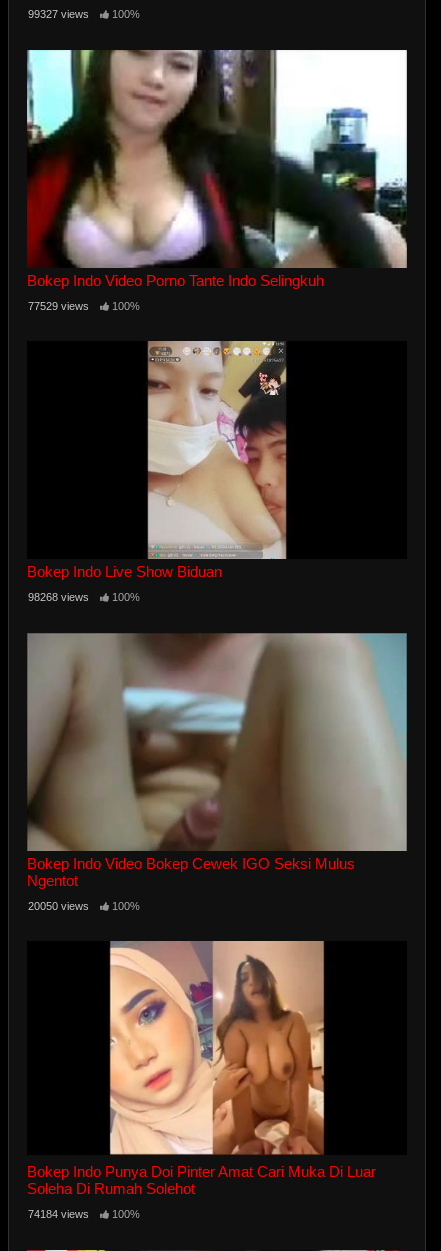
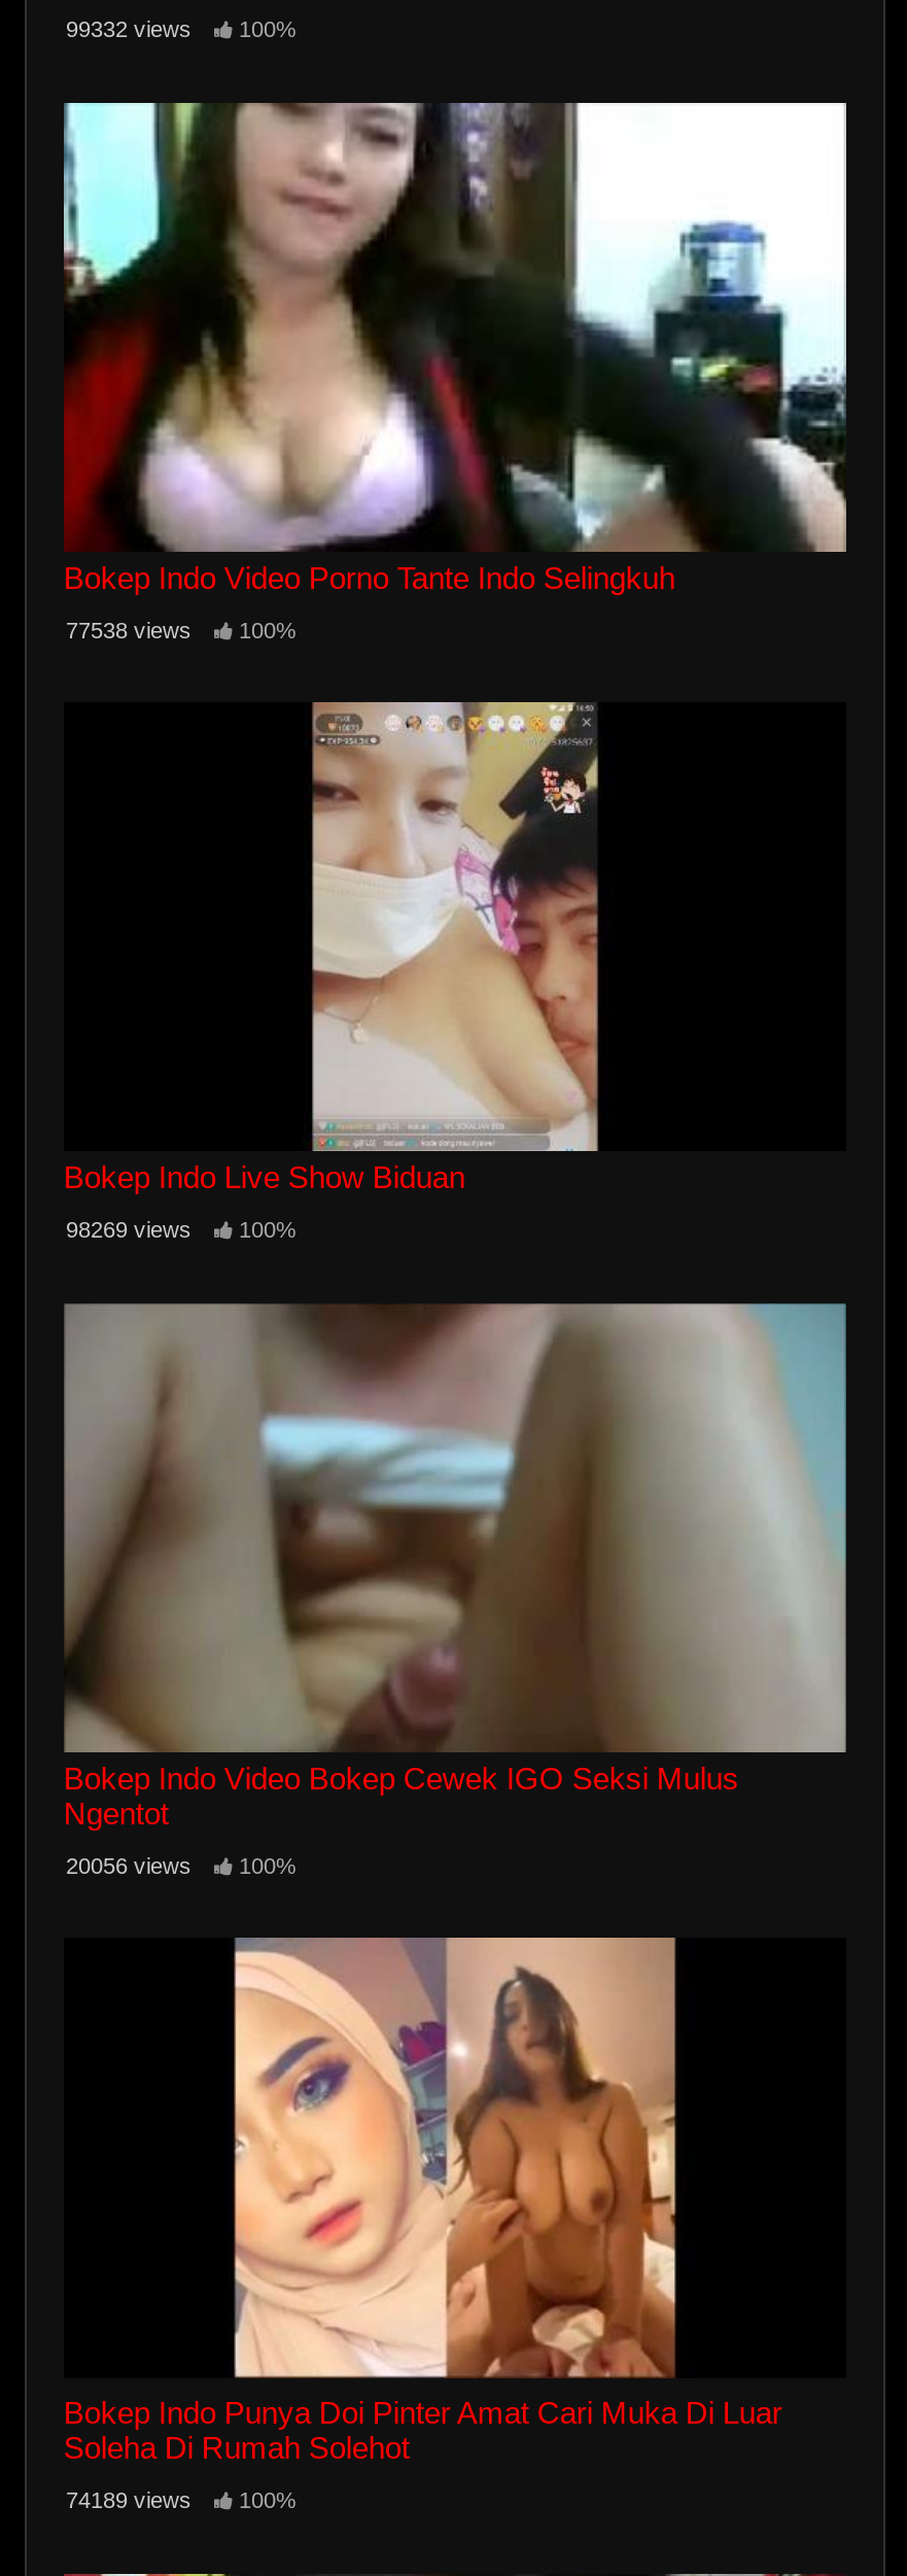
[28,8,140,20] 99327 views 100% -> [66,17,296,42] 99332 views 100%
[28,300,140,312] 77529 views 100% -> [66,617,296,642] 77538 views 100%
[28,591,140,603] 98268 views 100% -> [66,1217,296,1242] 98269 views 100%
[28,900,140,912] 20050 views 100% -> [66,1853,296,1877] 20056 views 100%
[28,1208,140,1220] 74184 views 100% -> [66,2488,296,2513] 74189 views 100%

